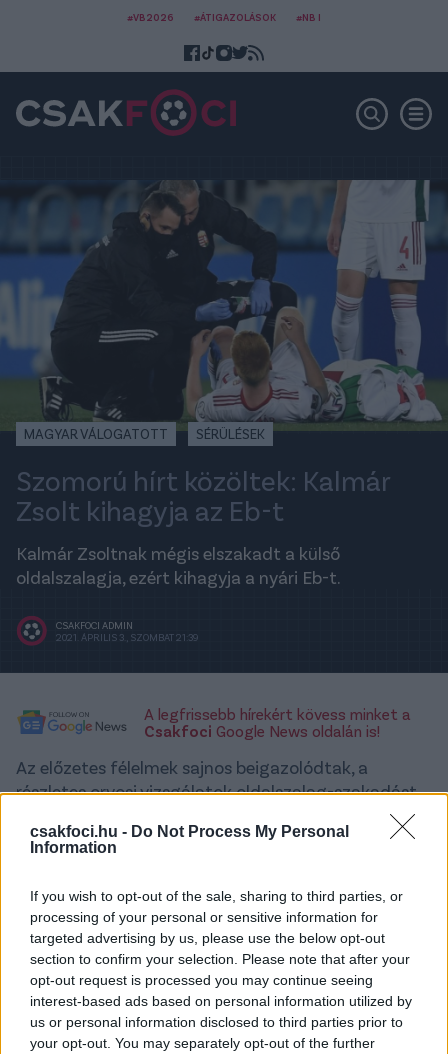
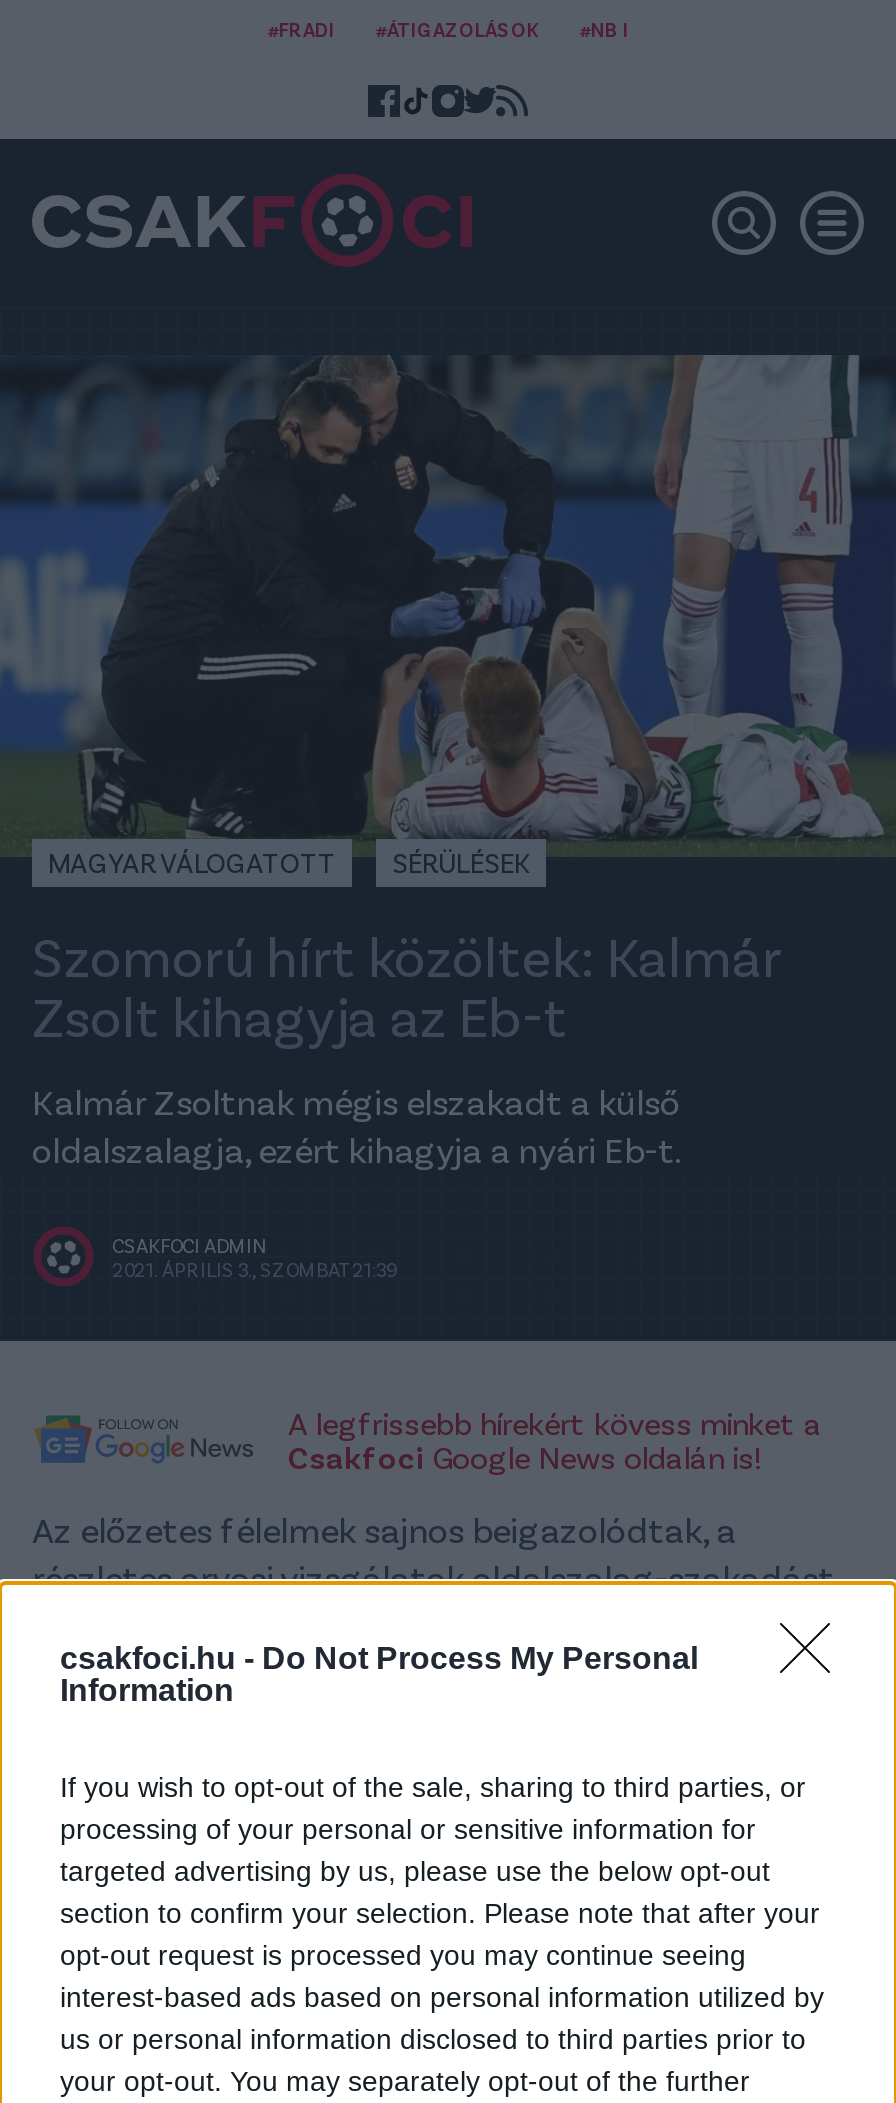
[127,11,174,23] #VB2026 -> [267,17,335,41] #FRADI

